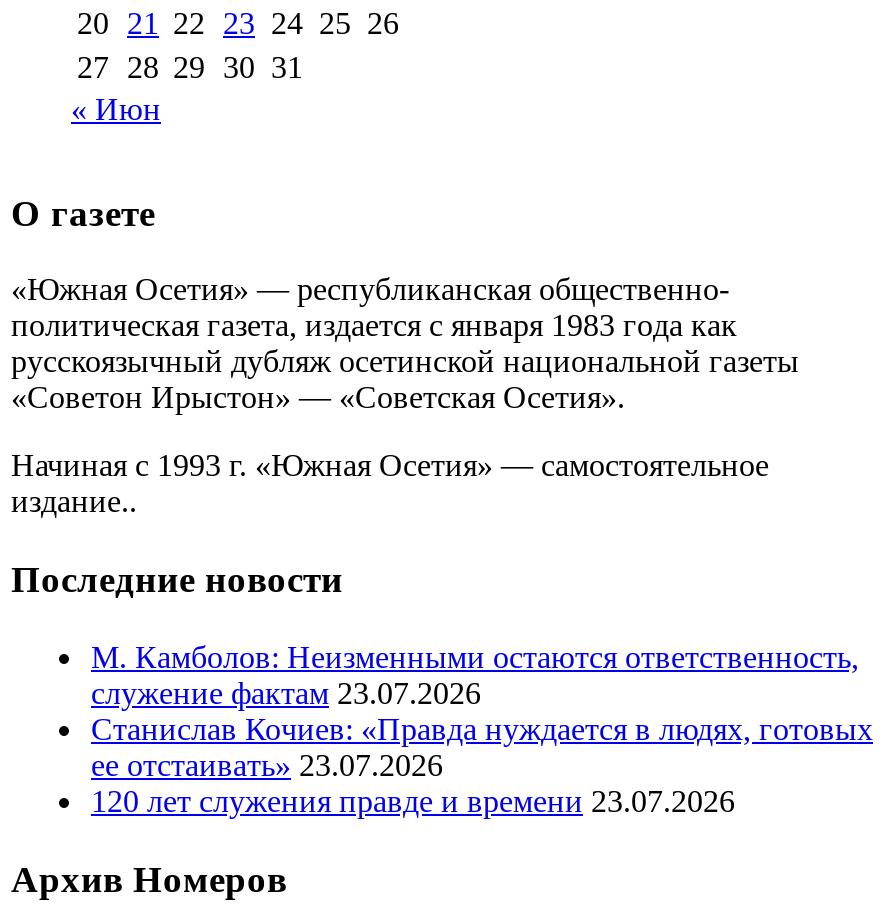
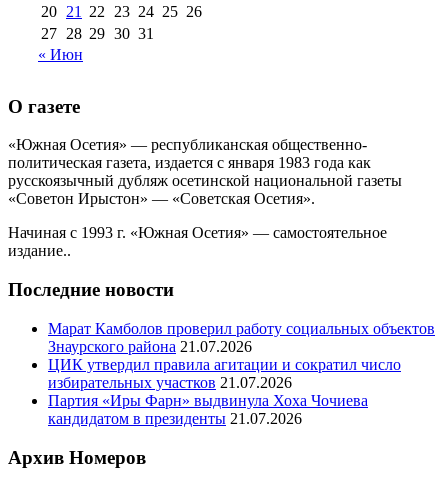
[91,640,873,818] М. Камболов: Неизменными остаются ответственность, | служение фактам 23.07.2026 | Станислав Кочиев: «Правда нуждается в людях, готовых | ее отстаивать» 23.07.2026 | 120 лет служения правде и времени 23.07.2026 -> [48,320,435,427] Марат Камболов проверил работу социальных объектов | Знаурского района 21.07.2026 | ЦИК утвердил правила агитации и сократил число | избирательных участков 21.07.2026 | Партия «Иры Фарн» выдвинула Хоха Чочиева | кандидатом в президенты 21.07.2026

